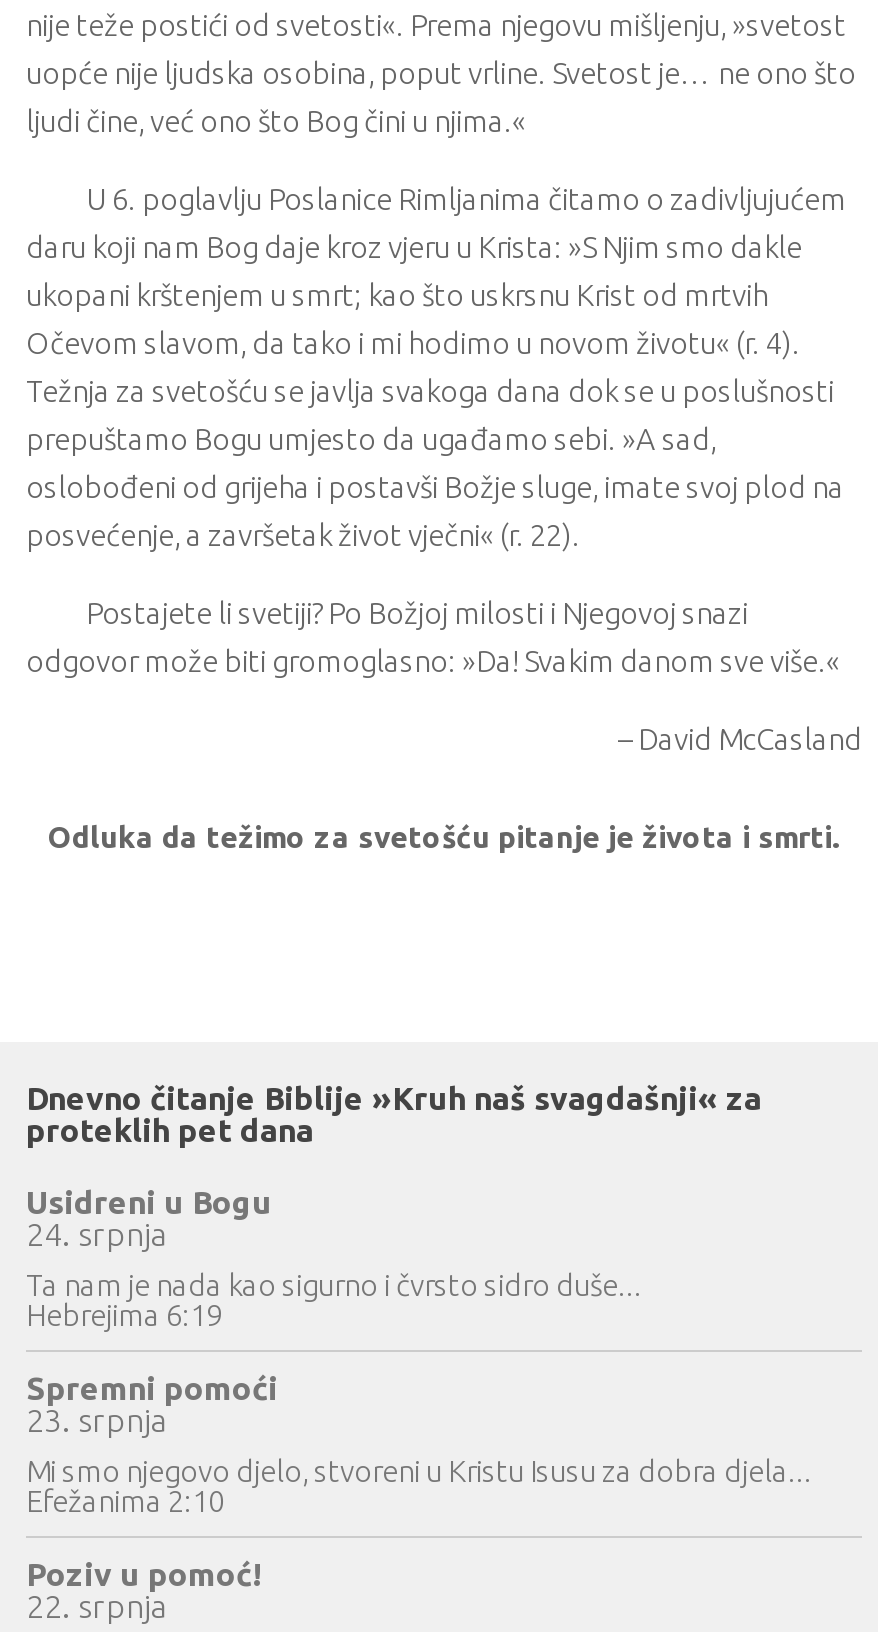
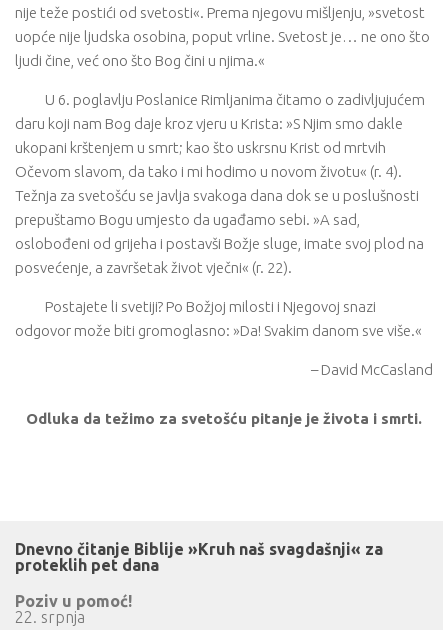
[26,1184,812,1518] Usidreni u Bogu | 24. srpnja | Ta nam je nada kao sigurno i čvrsto sidro duše... | Hebrejima 6:19 | Spremni pomoći | 23. srpnja | Mi smo njegovo djelo, stvoreni u Kristu Isusu za dobra djela... | Efežanima 2:10 -> none

